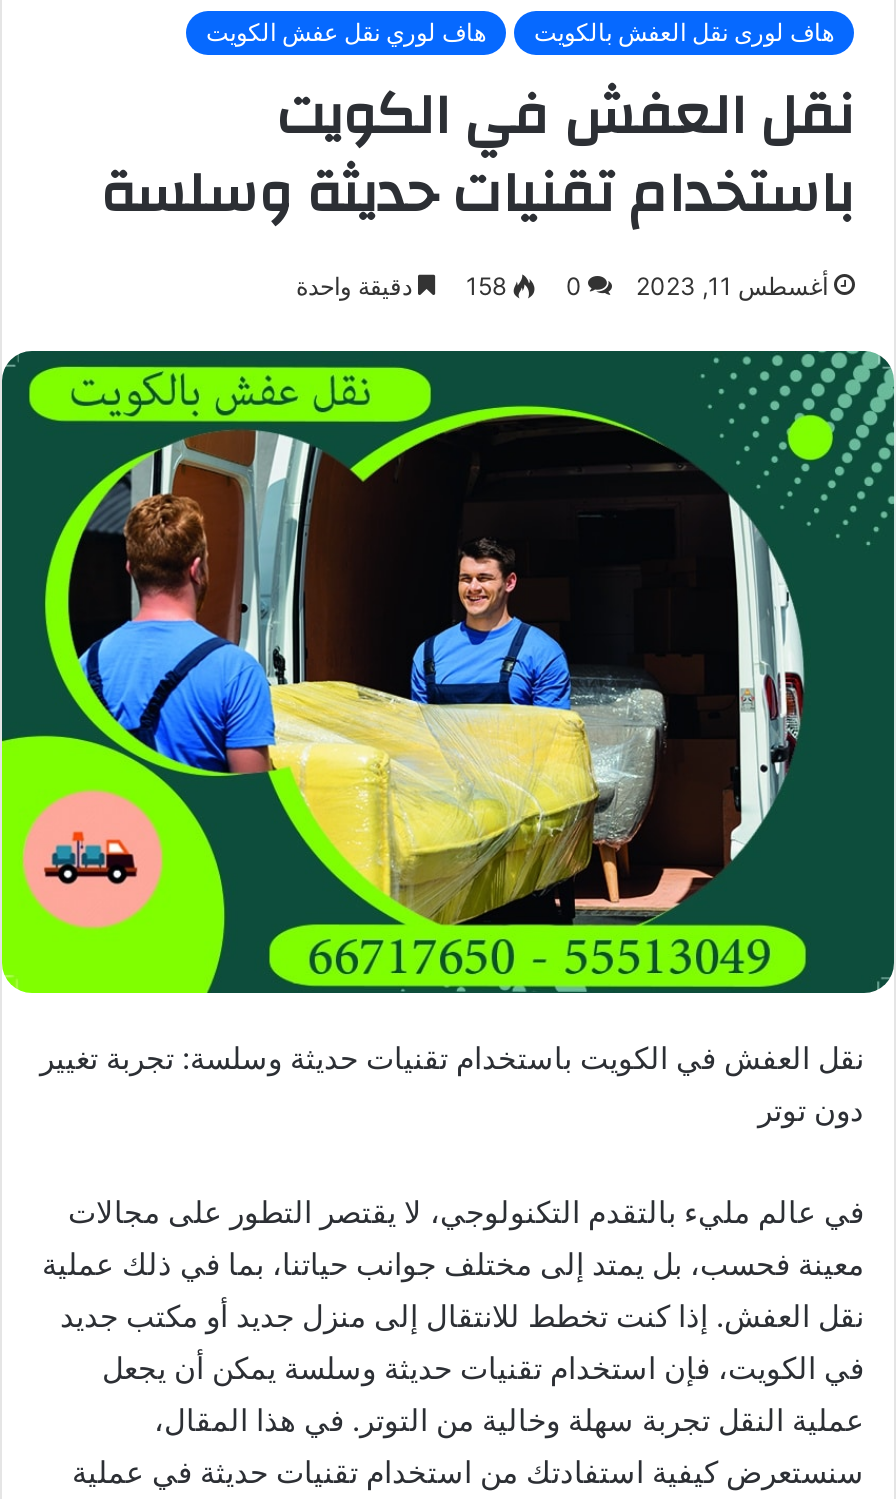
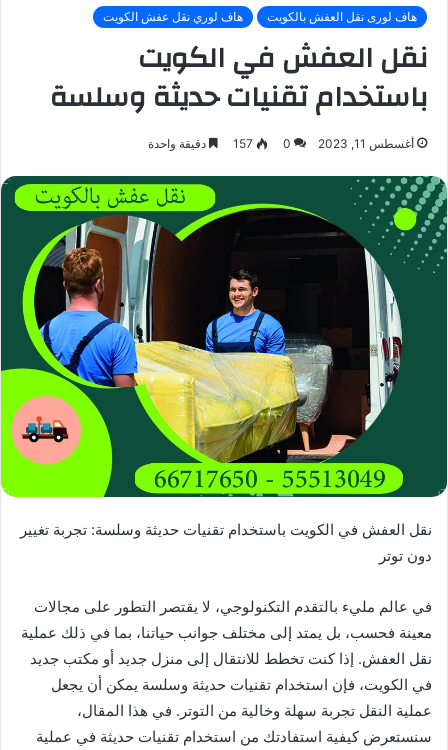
[296,271,582,301] 0 158 دقيقة واحدة -> [148,136,291,151] 0 157 دقيقة واحدة

